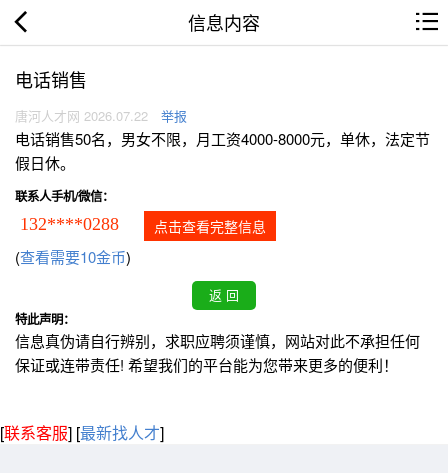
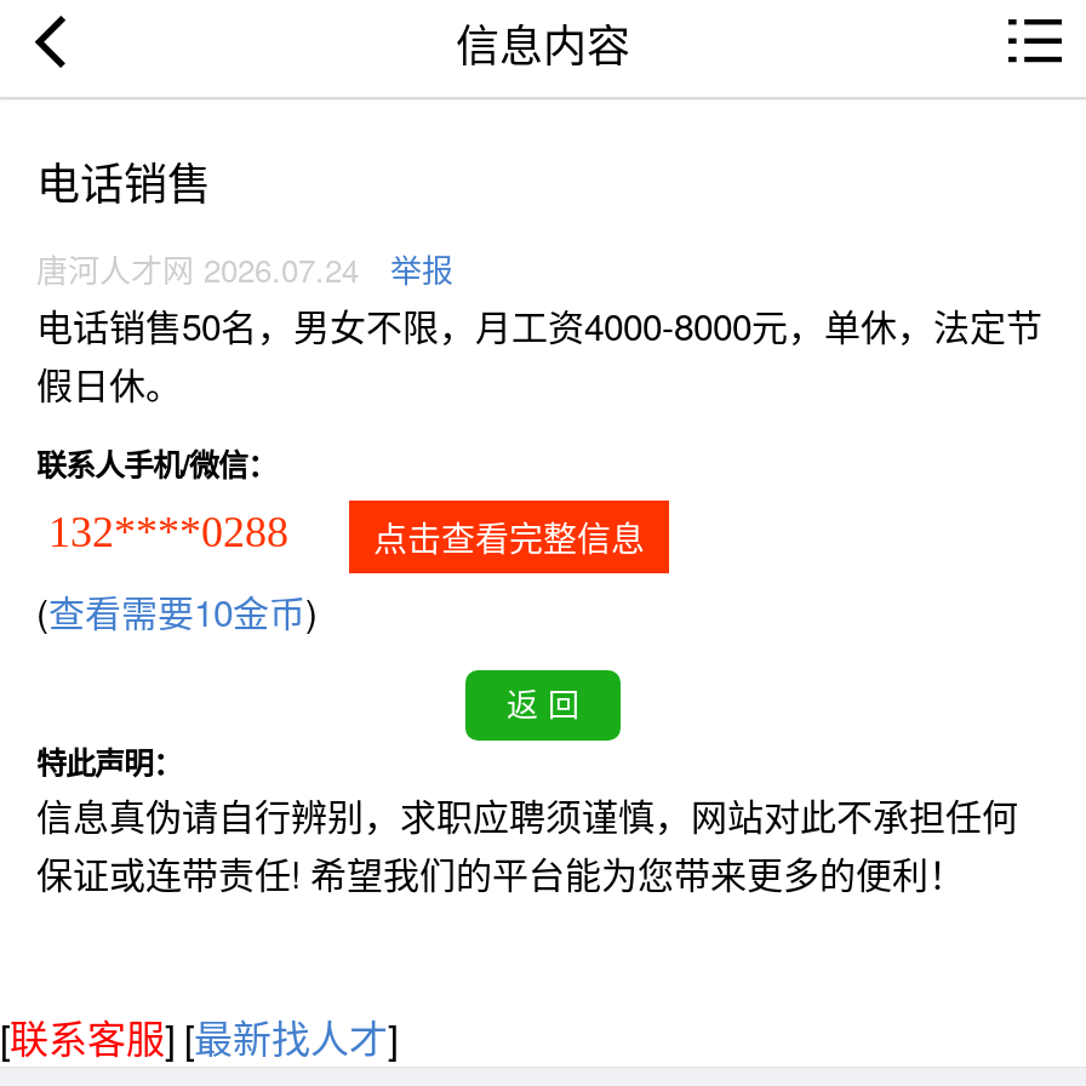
[15,106,187,125] 唐河人才网 2026.07.22 举报 -> [36,247,453,293] 唐河人才网 2026.07.24 举报

